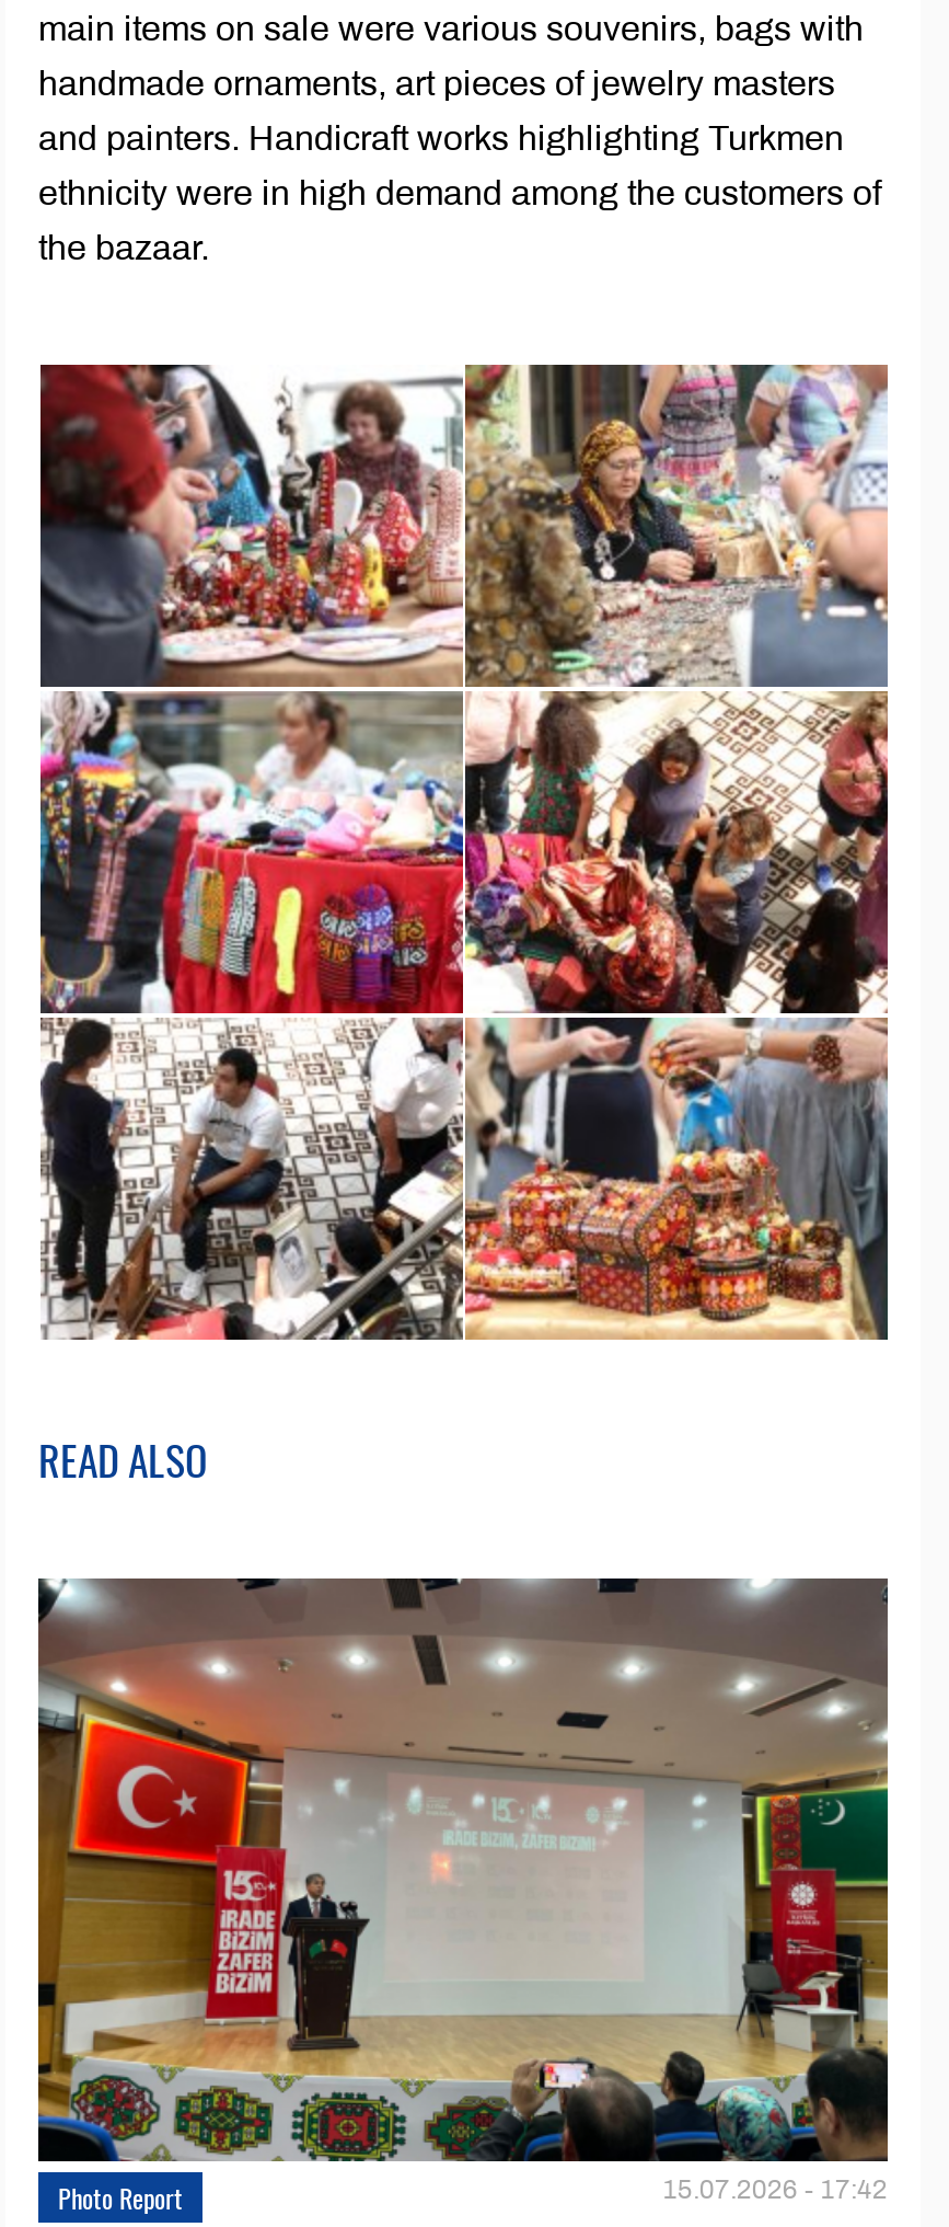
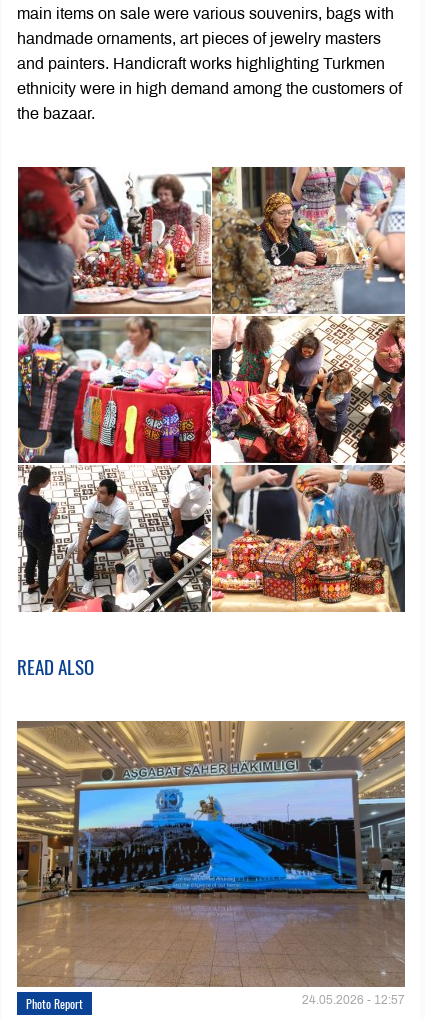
[36,1576,890,2205] [image] | 15.07.2026 - 17:42 -> [16,720,406,1007] [image] | 24.05.2026 - 12:57

